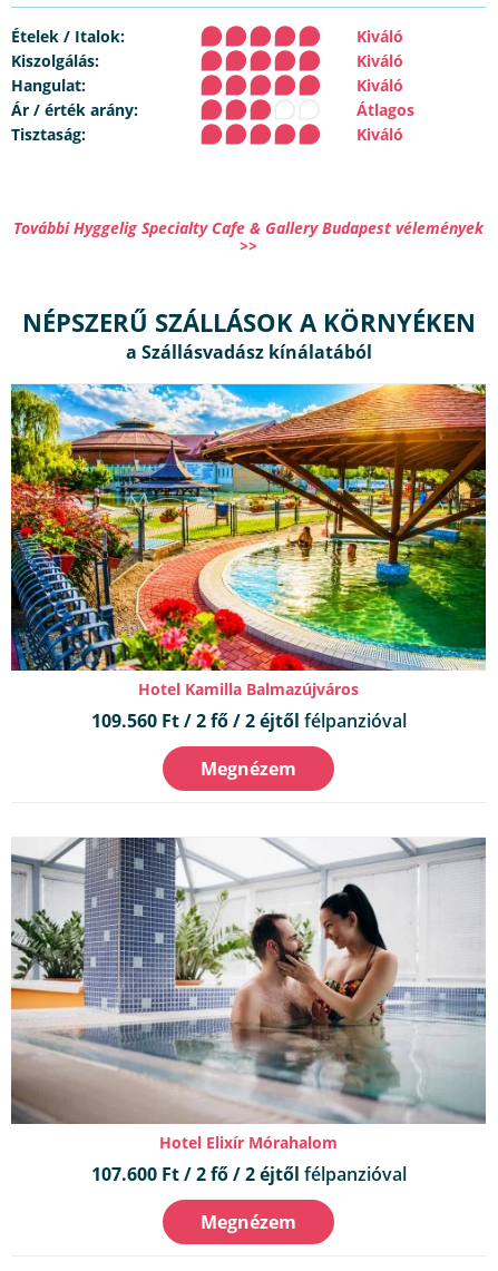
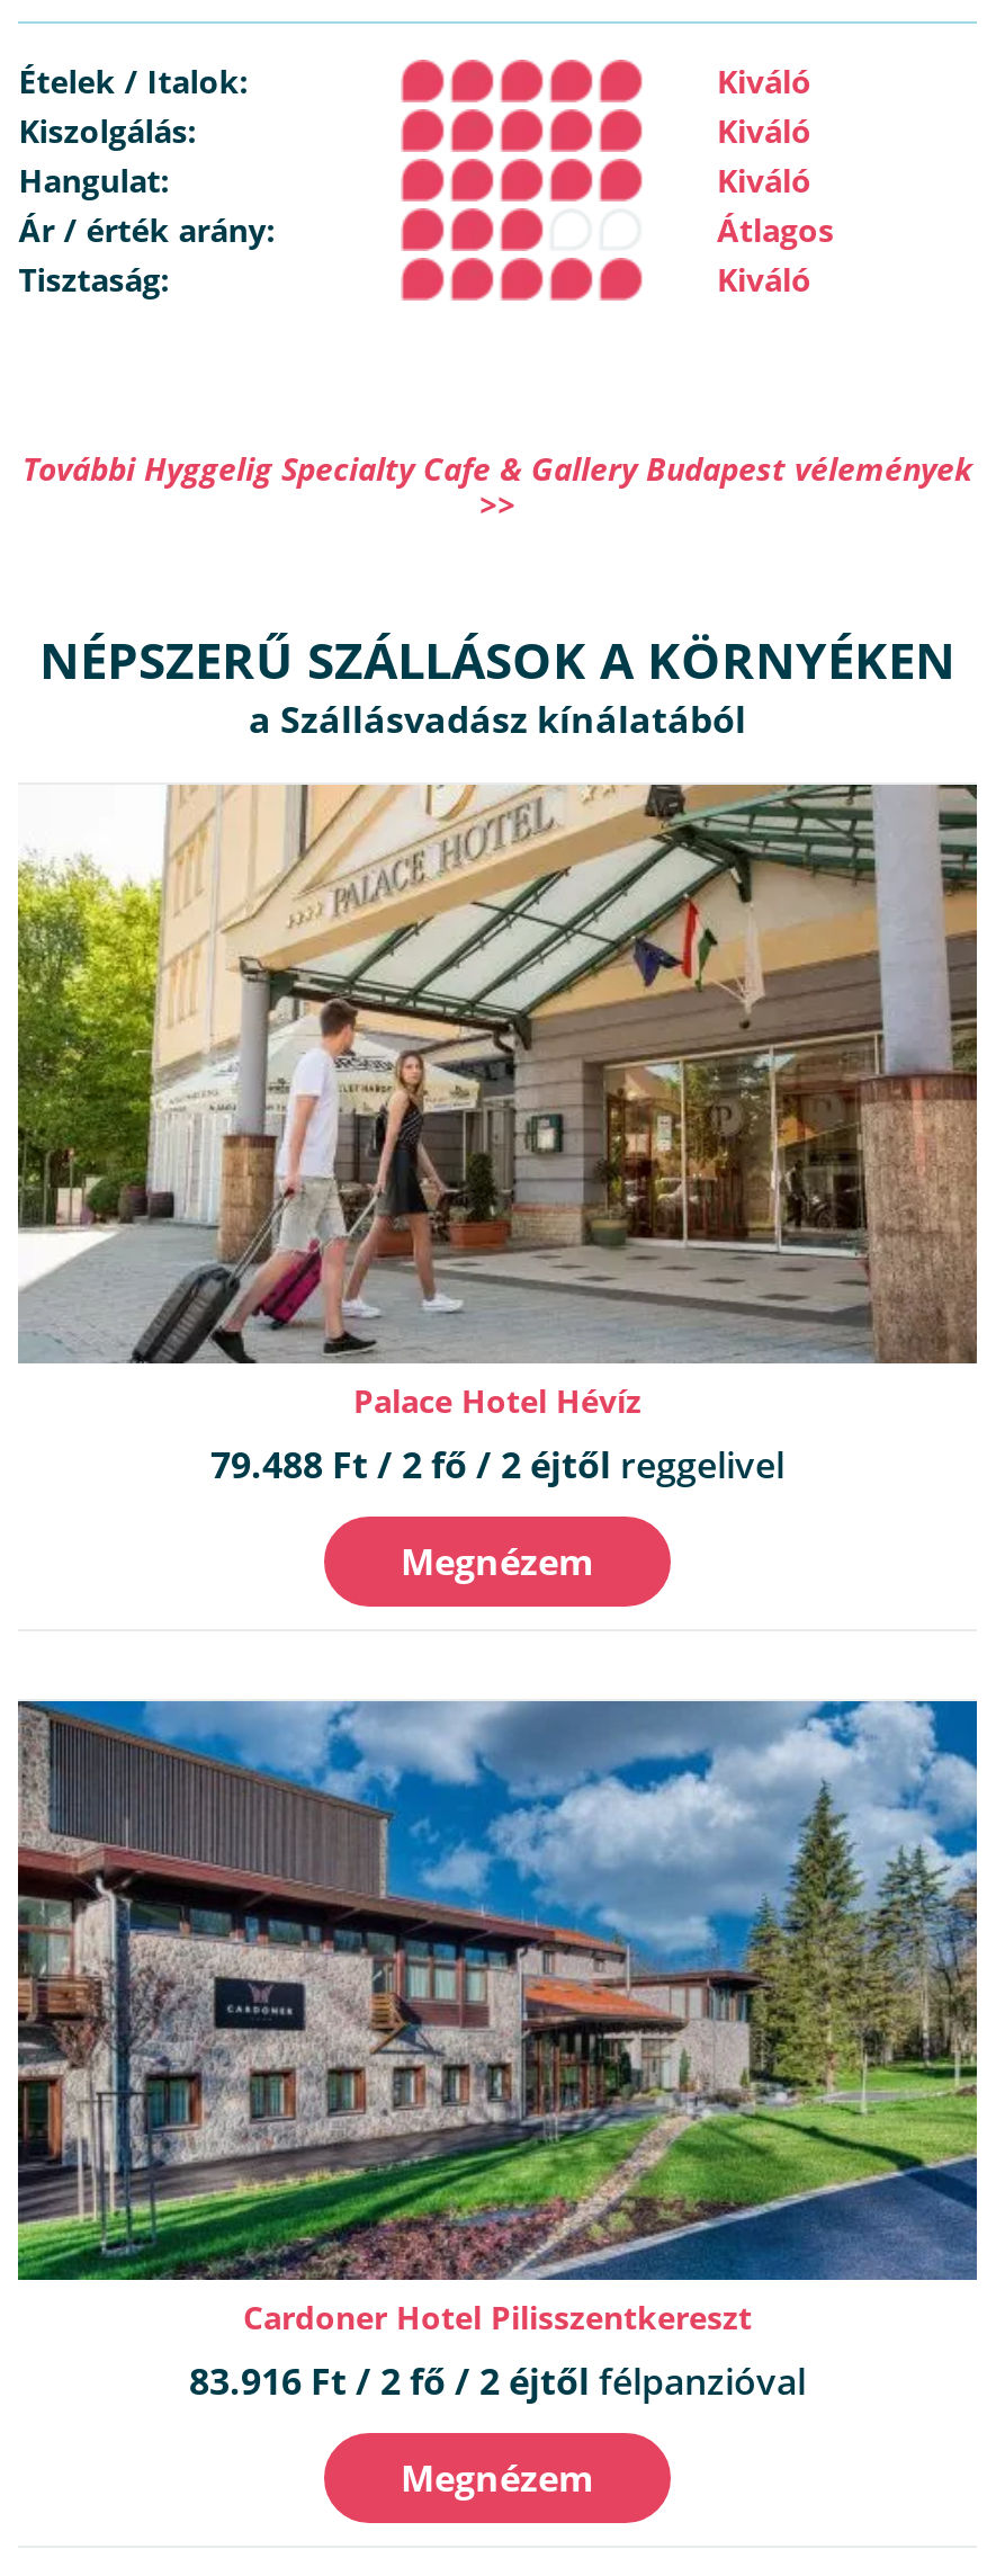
[10,383,487,733] [image] | Hotel Kamilla Balmazújváros | 109.560 Ft / 2 fő / 2 éjtől félpanzióval -> [16,782,979,1490] [image] | Palace Hotel Hévíz | 79.488 Ft / 2 fő / 2 éjtől reggelivel
[10,837,487,1187] [image] | Hotel Elixír Mórahalom | 107.600 Ft / 2 fő / 2 éjtől félpanzióval -> [16,1699,979,2406] [image] | Cardoner Hotel Pilisszentkereszt | 83.916 Ft / 2 fő / 2 éjtől félpanzióval

